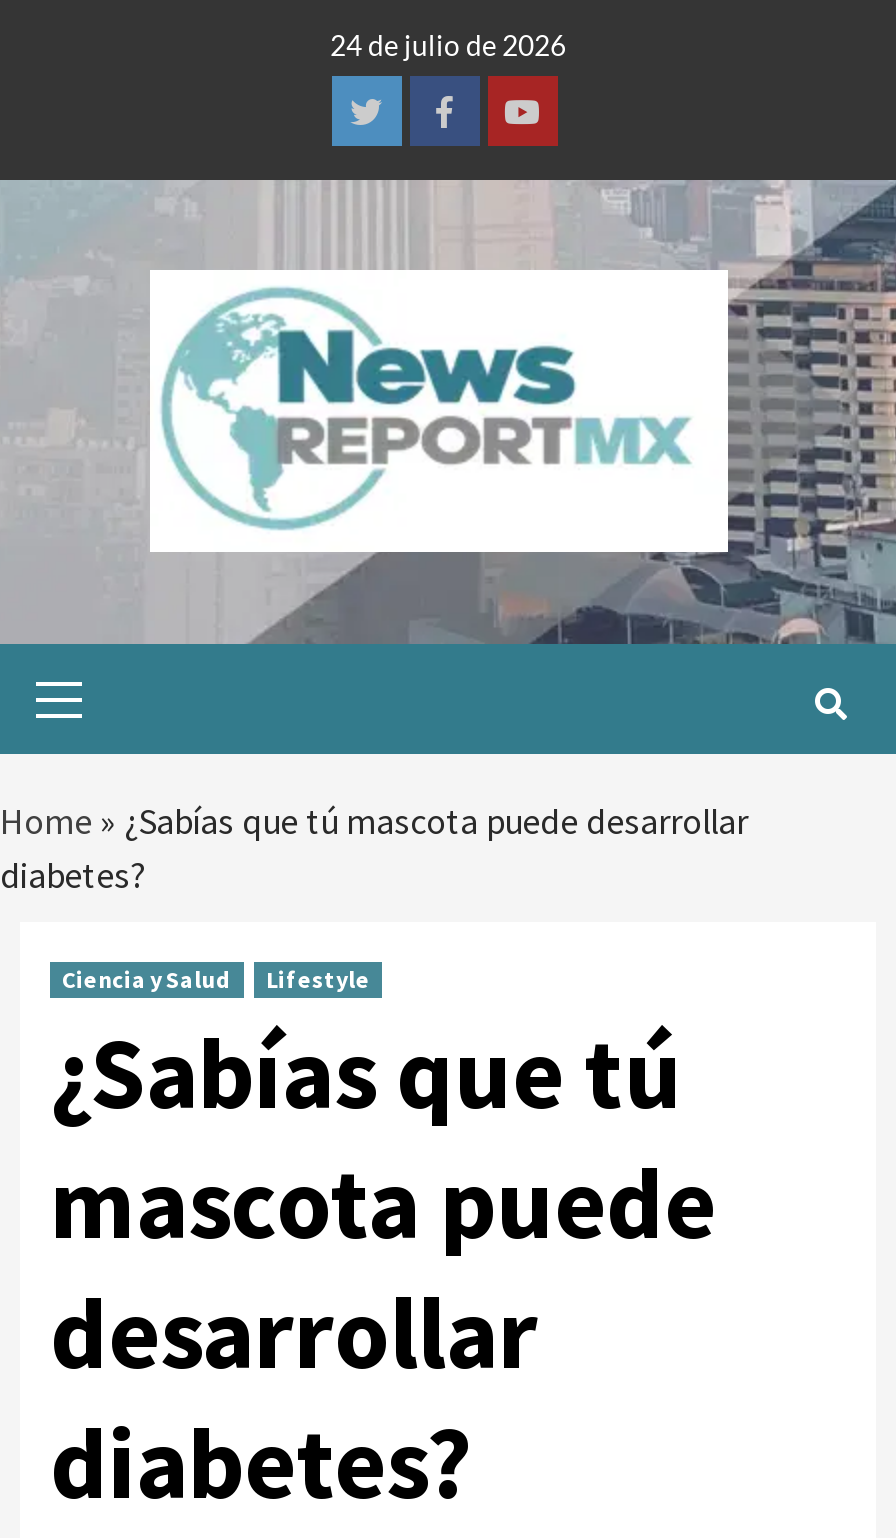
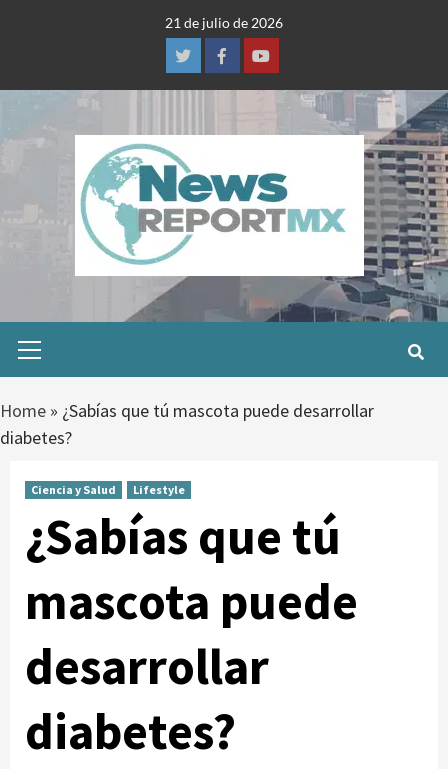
[330,28,566,62] 24 de julio de 2026 -> [165,14,283,31] 21 de julio de 2026

